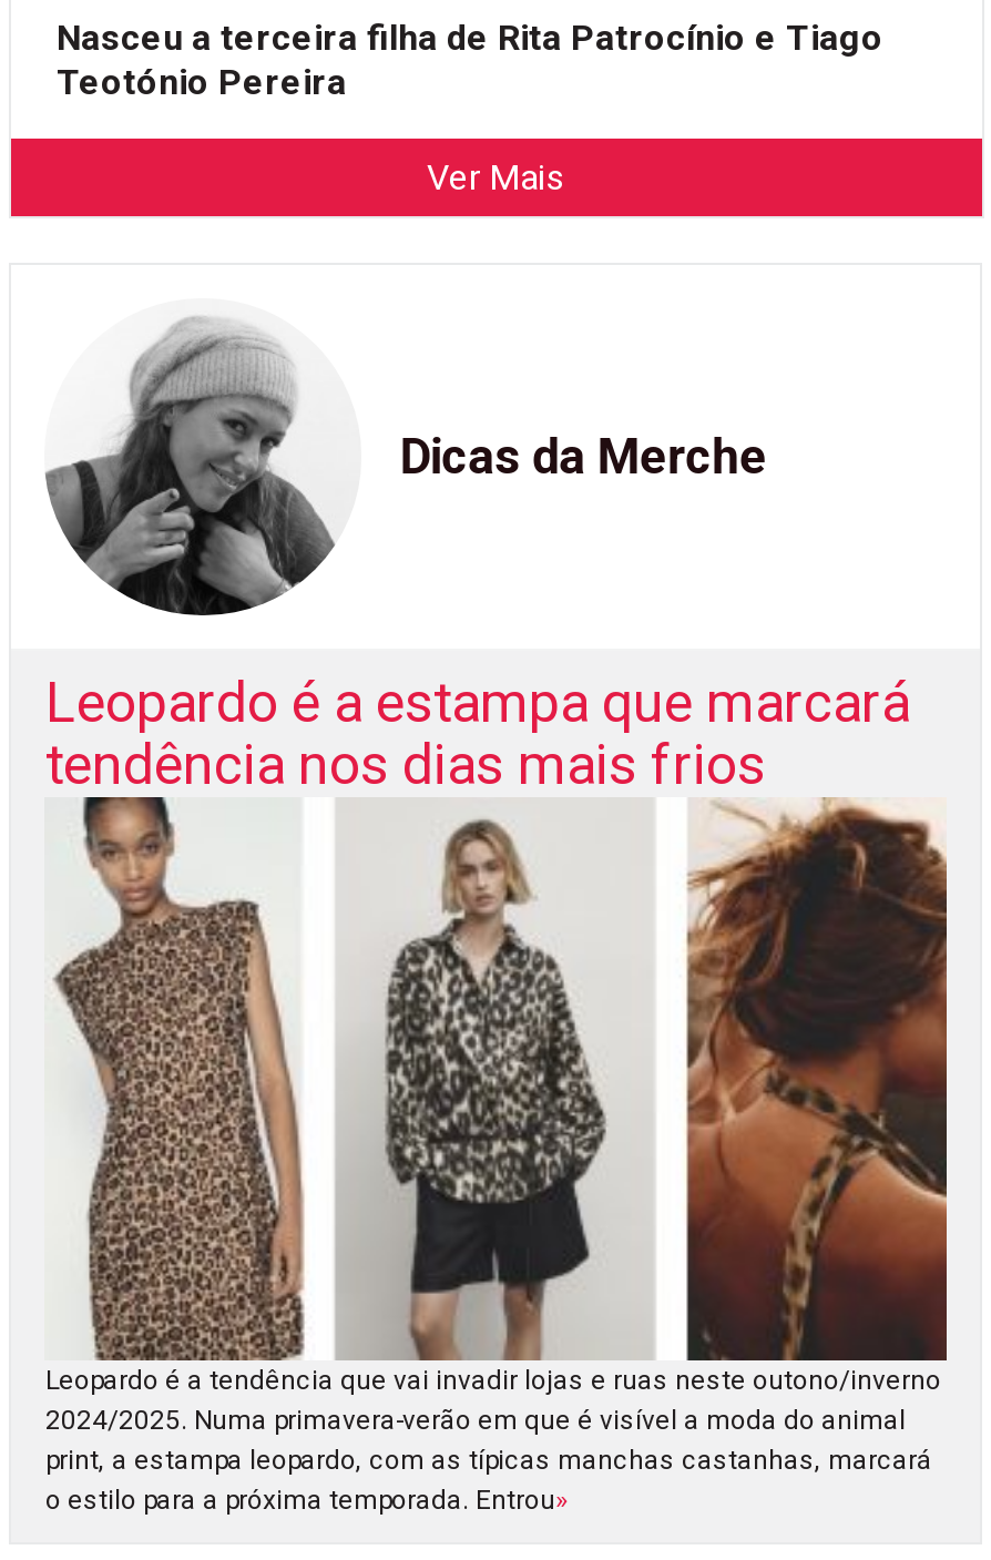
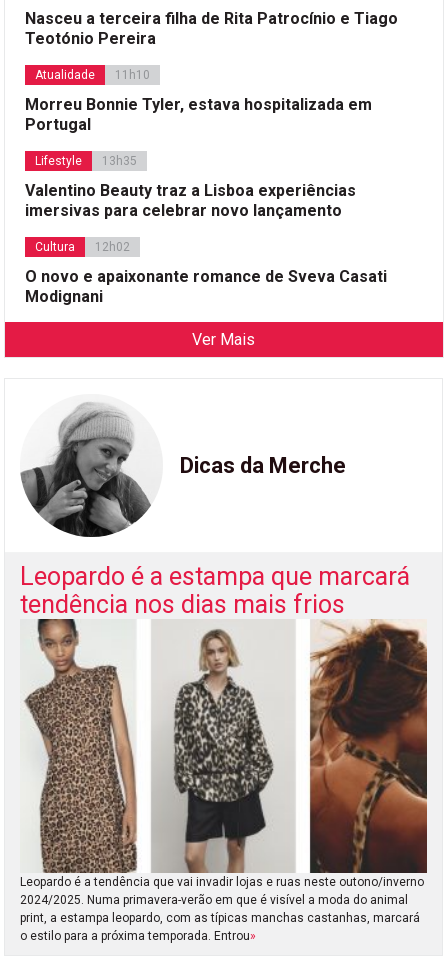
none -> [25,68,387,306] Atualidade | 11h10 | Morreu Bonnie Tyler, estava hospitalizada em | Portugal | Lifestyle | 13h35 | Valentino Beauty traz a Lisboa experiências | imersivas para celebrar novo lançamento | Cultura | 12h02 | O novo e apaixonante romance de Sveva Casati | Modignani

